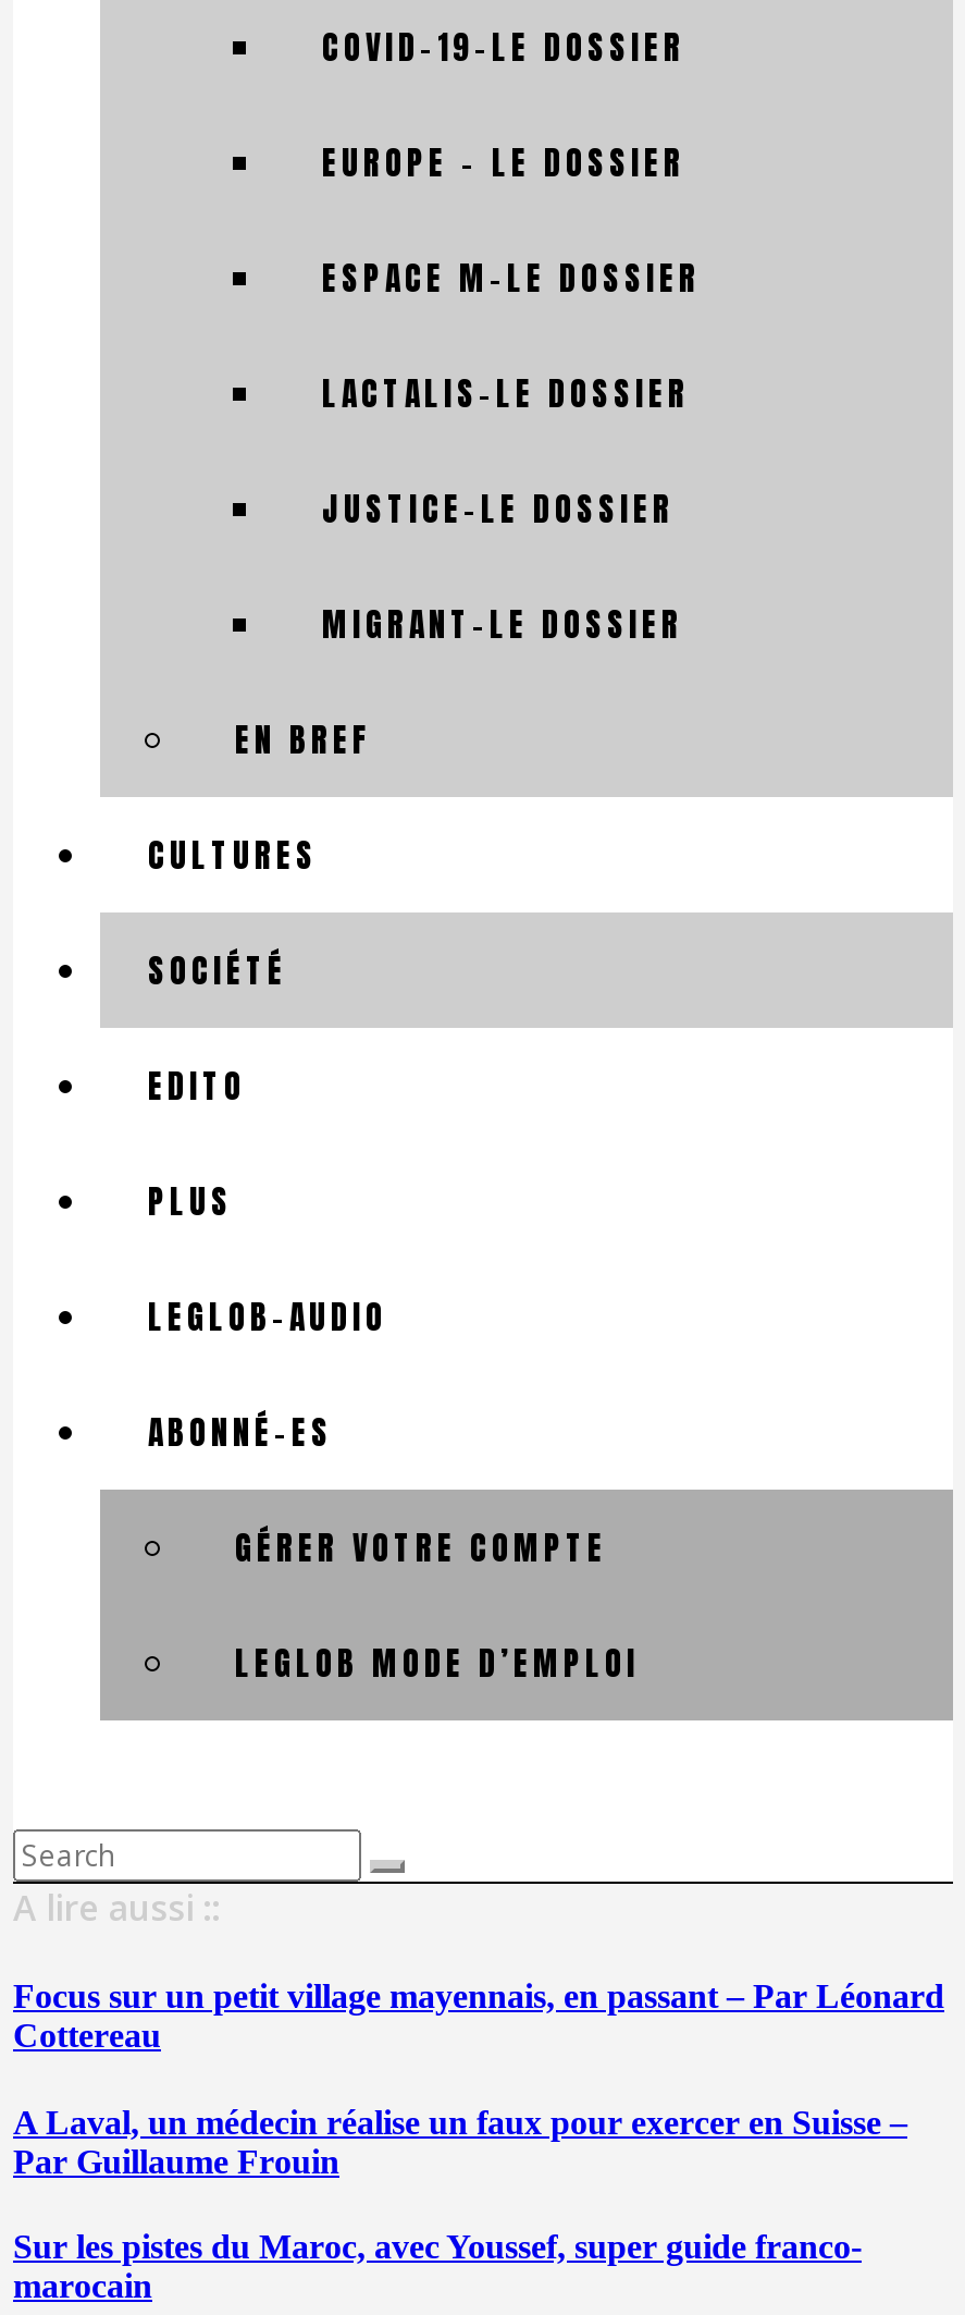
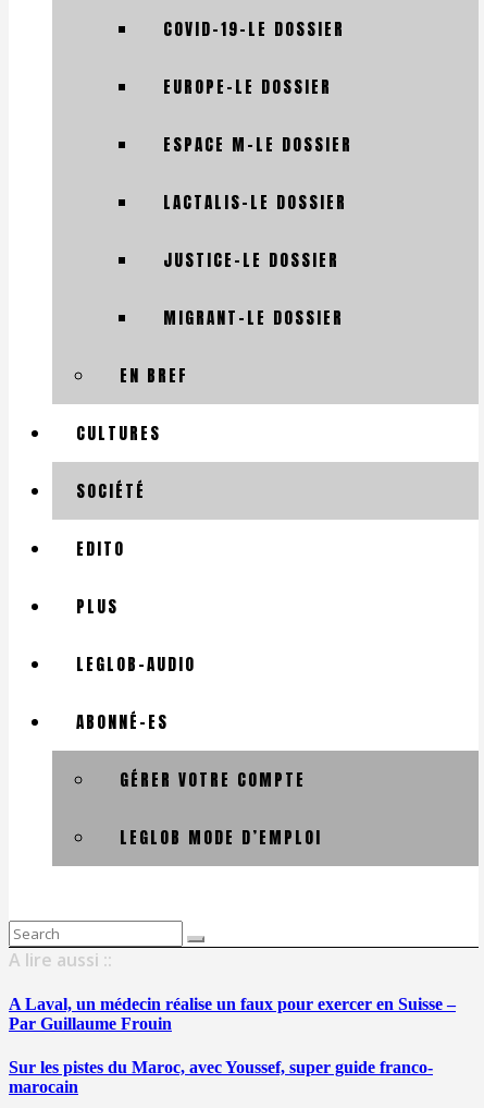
[322,137,685,187] EUROPE – LE DOSSIER -> [163,74,332,99] EUROPE-LE DOSSIER
[13,1978,944,2054] Focus sur un petit village mayennais, en passant – Par Léonard | Cottereau -> none

